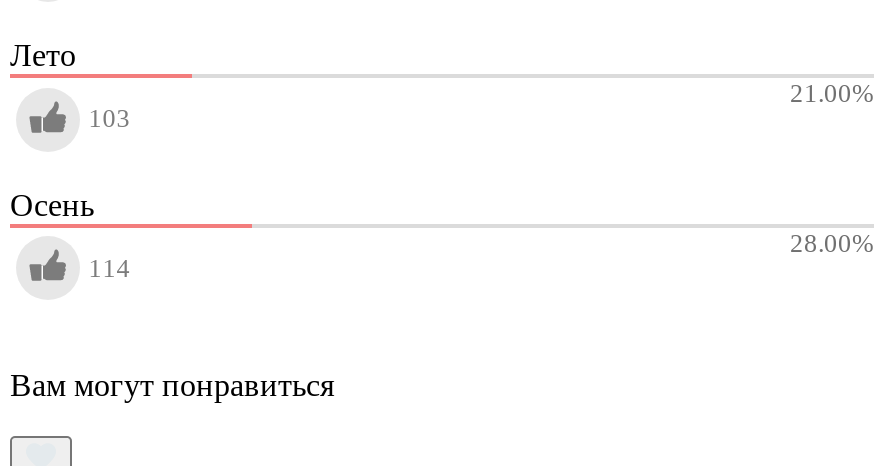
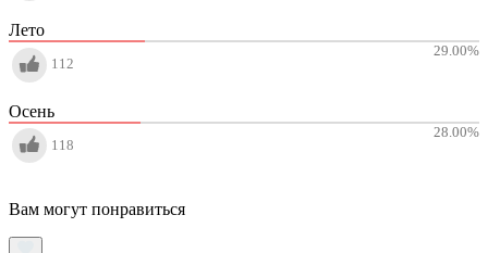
[790,80,874,108] 21.00% -> [434,43,479,58] 29.00%
[88,105,130,133] 103 -> [51,57,74,72] 112
[88,255,130,283] 114 -> [51,138,74,153] 118

